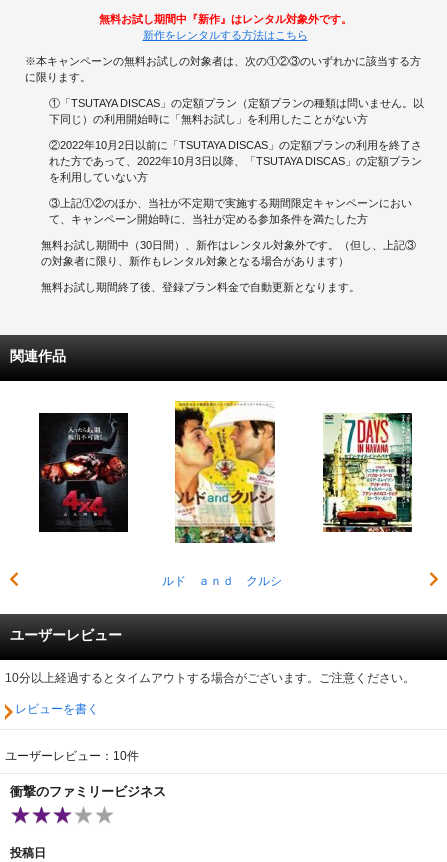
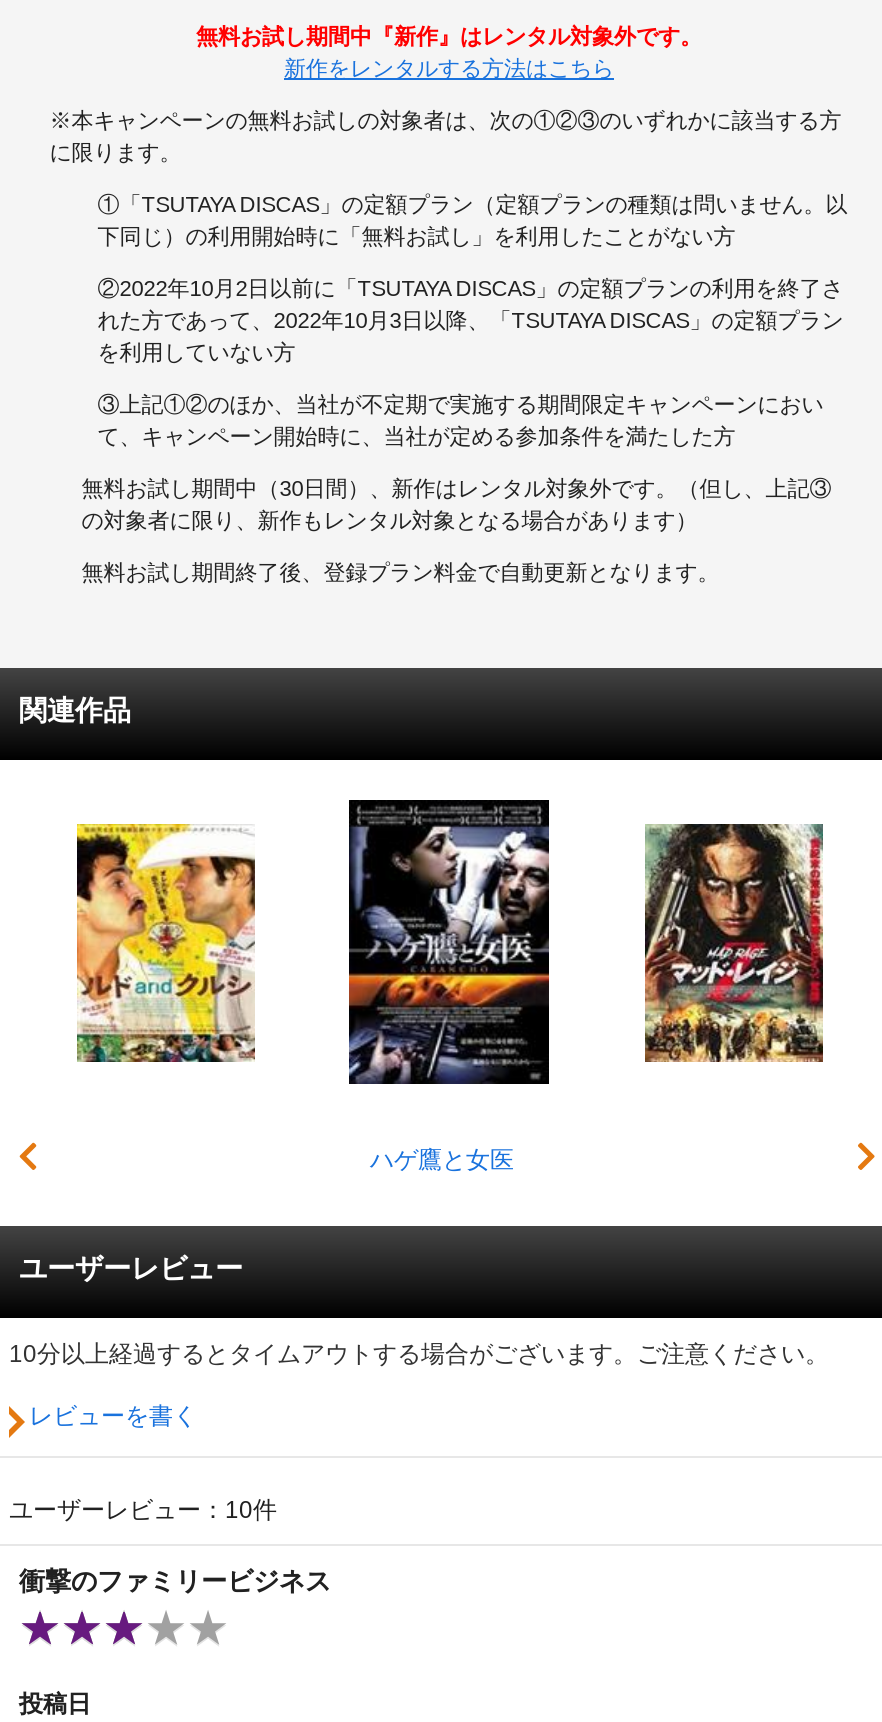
[161,400,281,588] [image] | ルド ａｎｄ クルシ -> [347,798,551,1173] [image] | ハゲ鷹と女医
[38,412,129,533] [image] -> [75,822,257,1064] [image]
[322,412,413,533] [image] -> [645,822,825,1064] [image]

